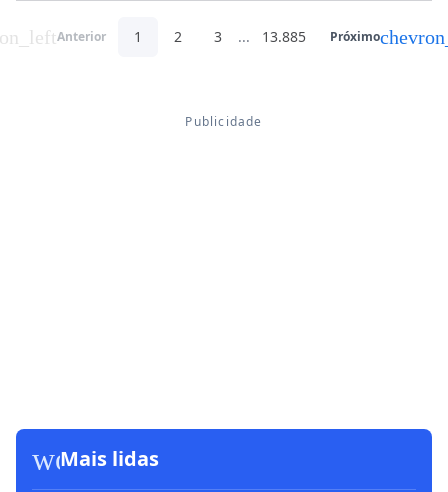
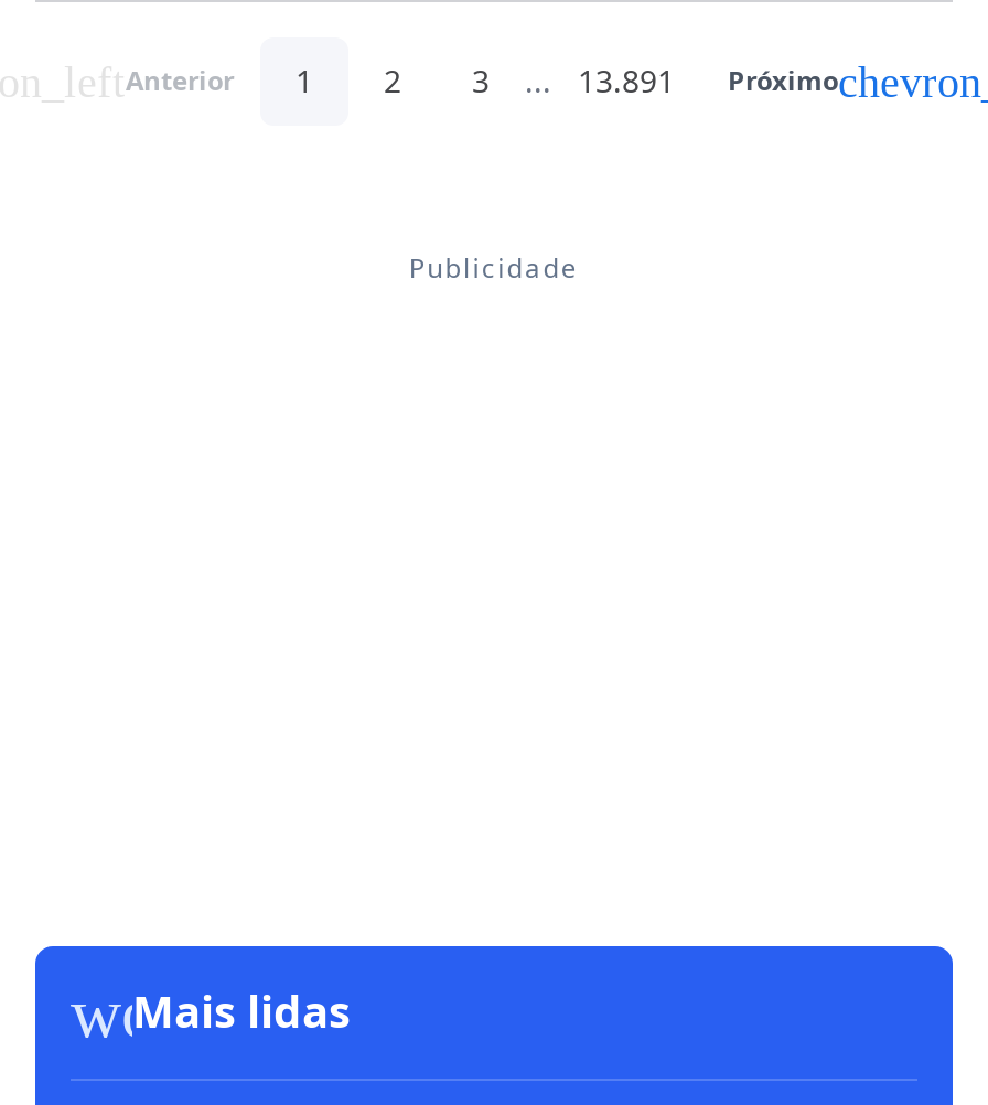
[262,27,306,46] 13.885 -> [578,60,675,101] 13.891

